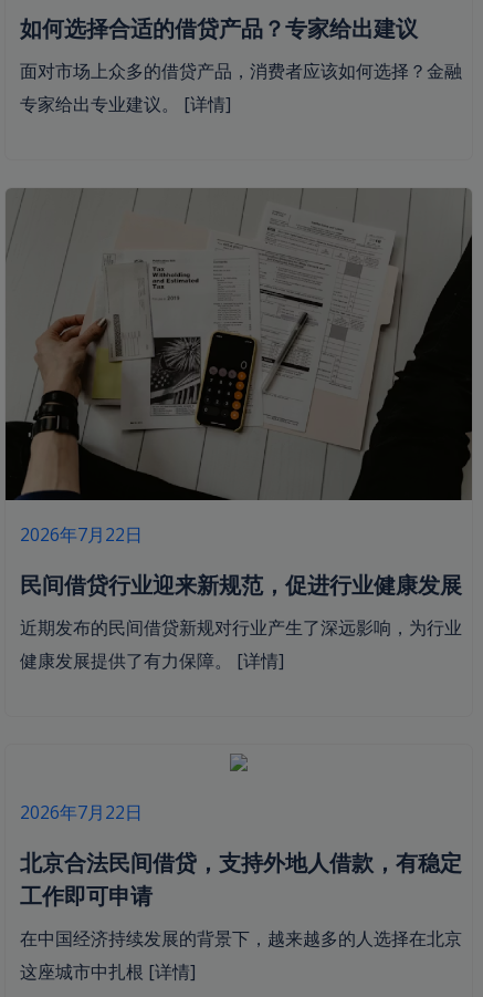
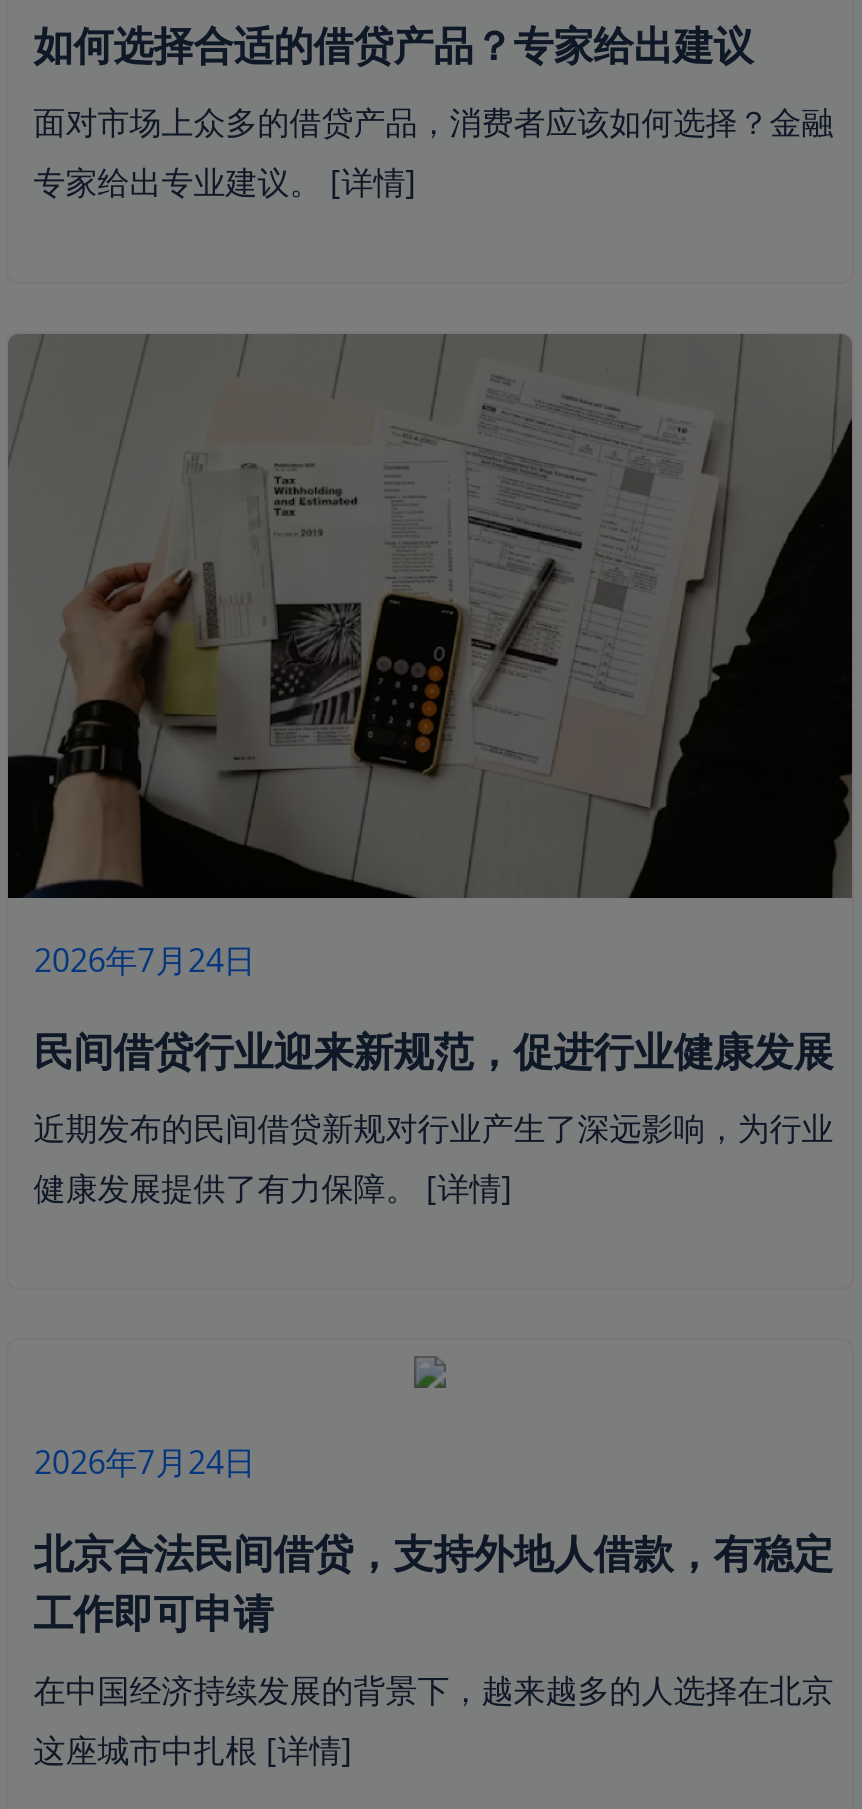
[20,522,142,546] 2026年7月22日 -> [34,937,256,981] 2026年7月24日
[20,800,142,824] 2026年7月22日 -> [34,1439,256,1483] 2026年7月24日

